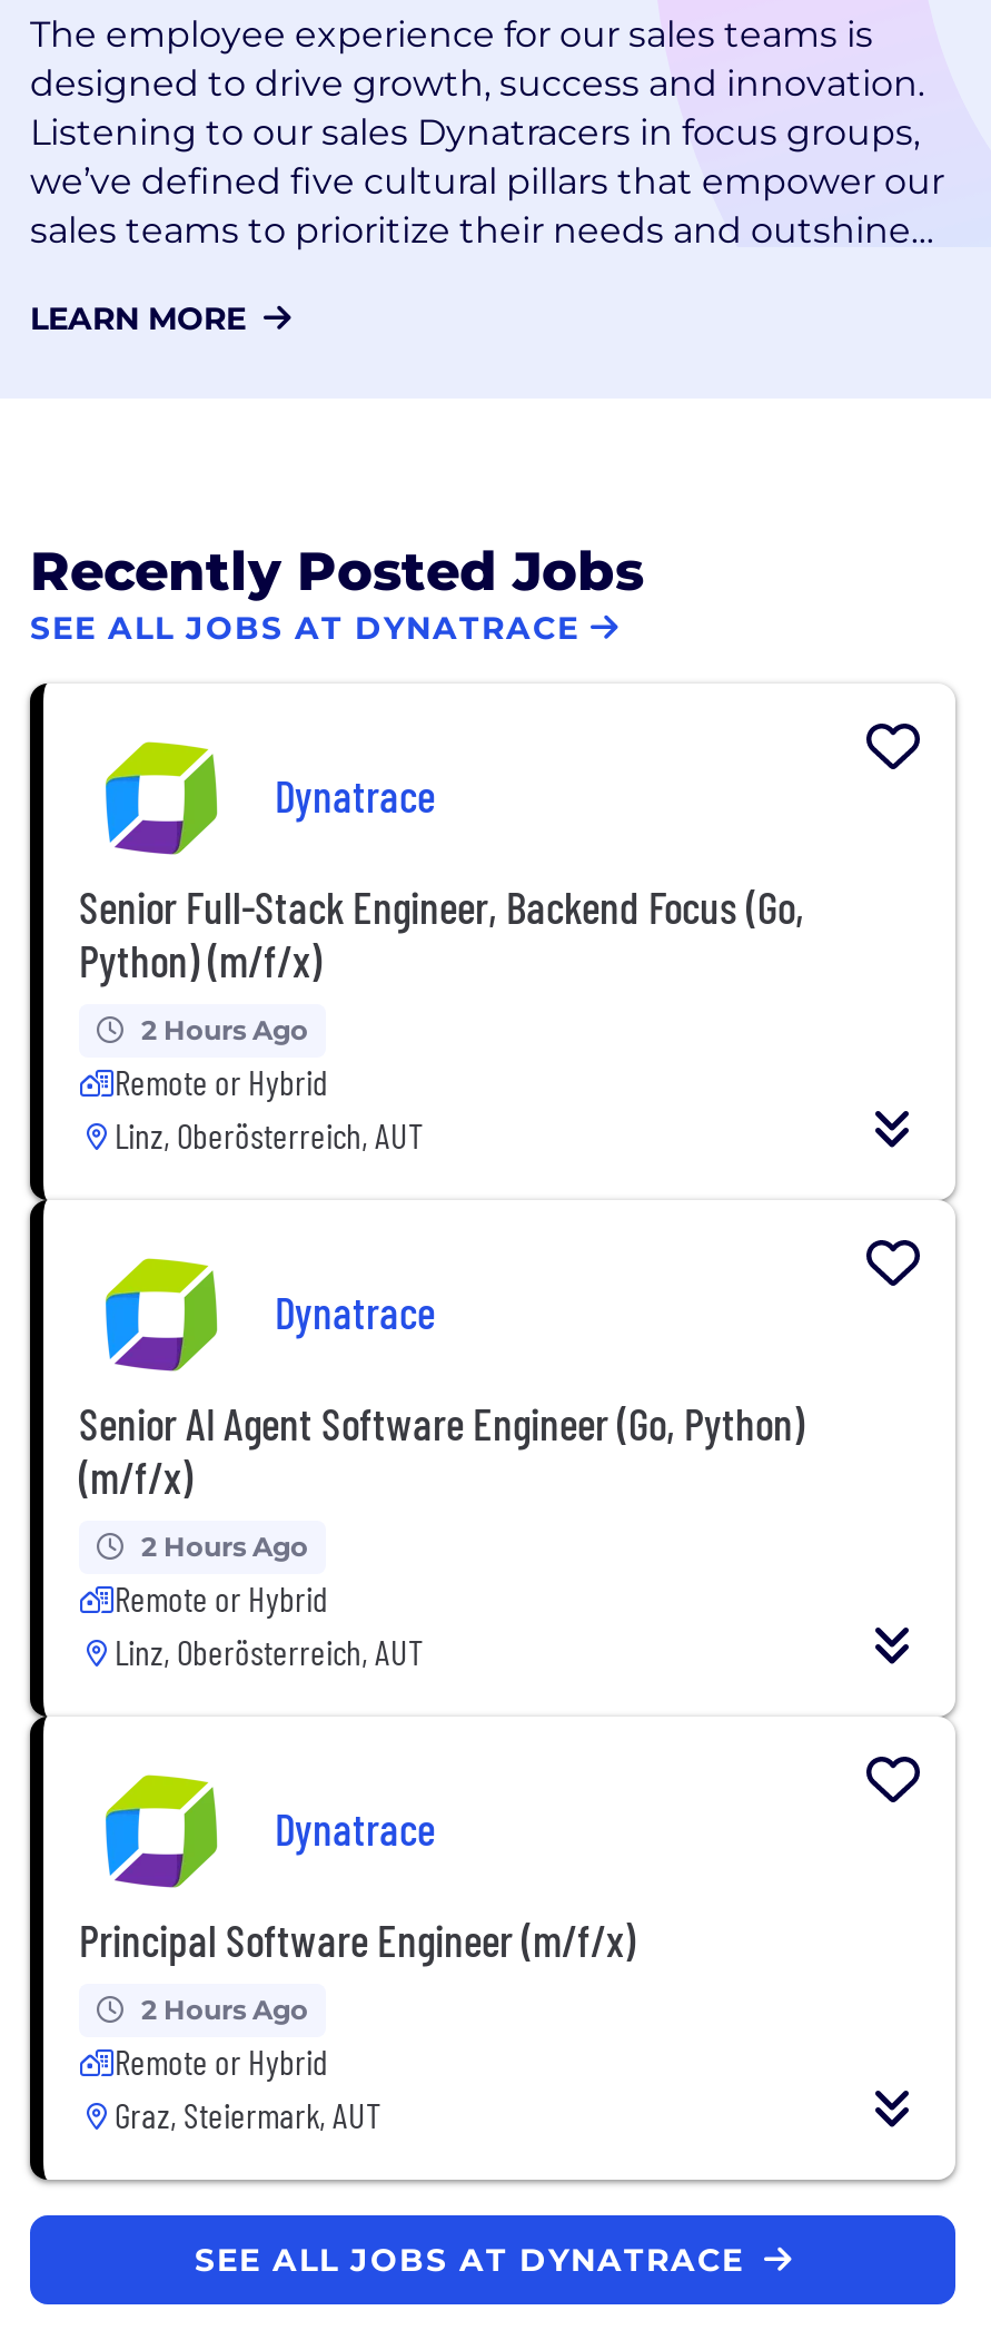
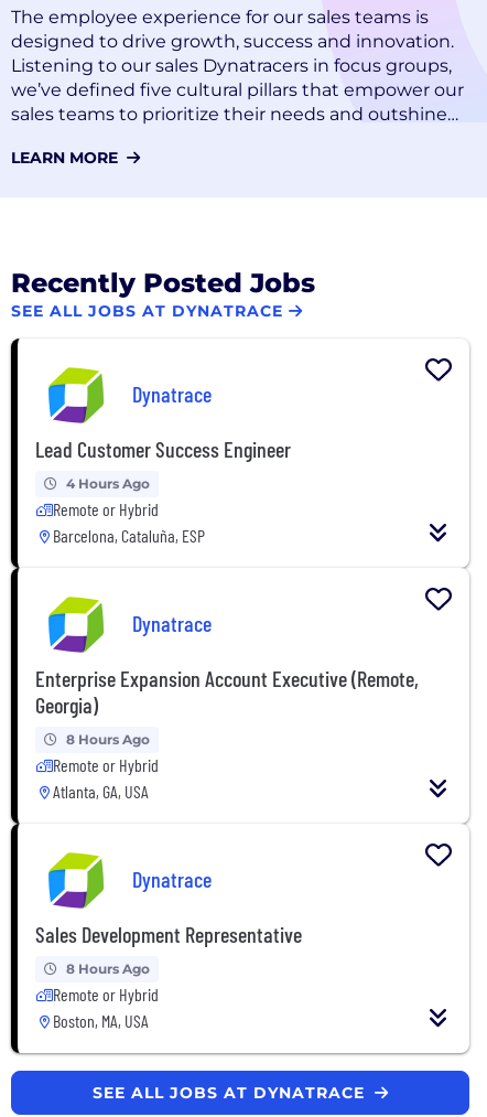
[79,879,804,986] Senior Full-Stack Engineer, Backend Focus (Go, | Python) (m/f/x) -> [35,435,291,462] Lead Customer Success Engineer
[141,1013,308,1046] 2 Hours Ago -> [66,475,150,492] 4 Hours Ago
[115,1113,424,1155] Linz, Oberösterreich, AUT -> [53,525,205,546] Barcelona, Cataluña, ESP
[79,1396,804,1503] Senior AI Agent Software Engineer (Go, Python) | (m/f/x) -> [35,665,419,718] Enterprise Expansion Account Executive (Remote, | Georgia)
[141,1529,308,1563] 2 Hours Ago -> [66,731,150,747] 8 Hours Ago
[115,1630,424,1672] Linz, Oberösterreich, AUT -> [53,781,149,802] Atlanta, GA, USA
[79,1912,635,1966] Principal Software Engineer (m/f/x) -> [35,921,302,947] Sales Development Representative
[141,1992,308,2026] 2 Hours Ago -> [66,960,150,977] 8 Hours Ago
[115,2093,381,2135] Graz, Steiermark, AUT -> [53,1010,149,1031] Boston, MA, USA

